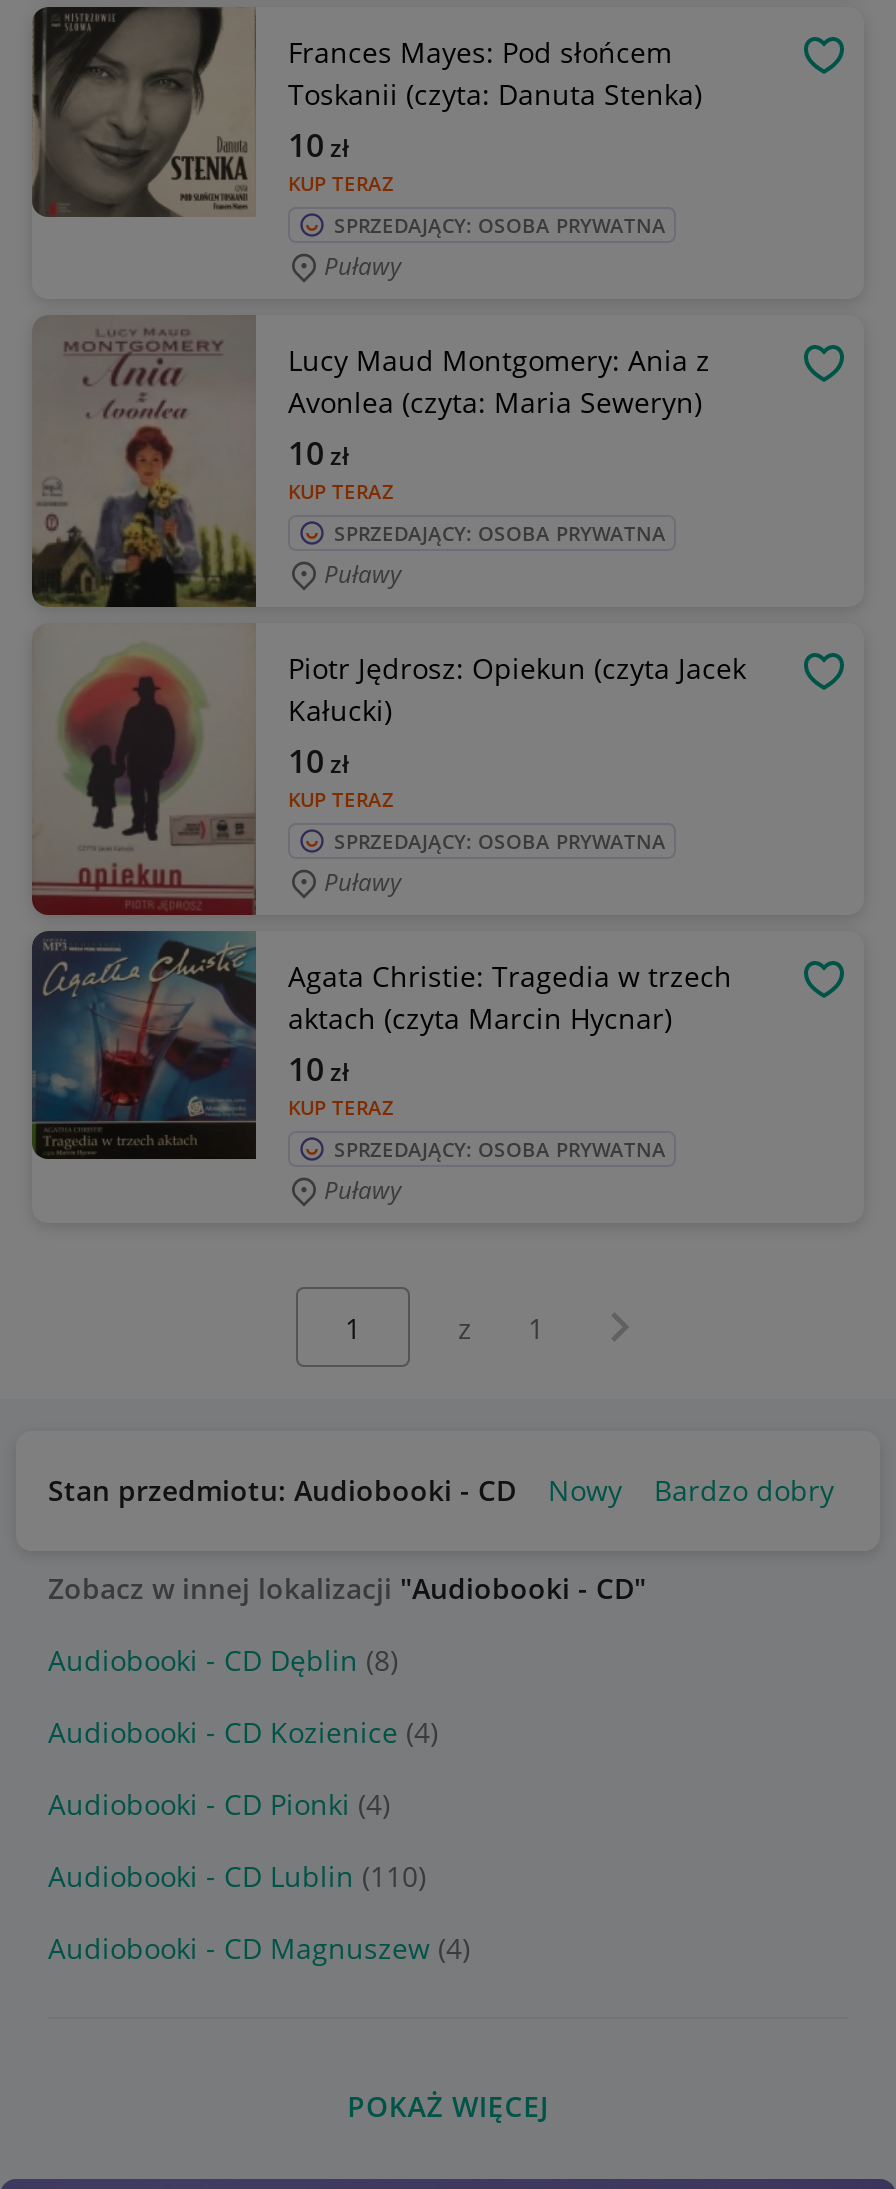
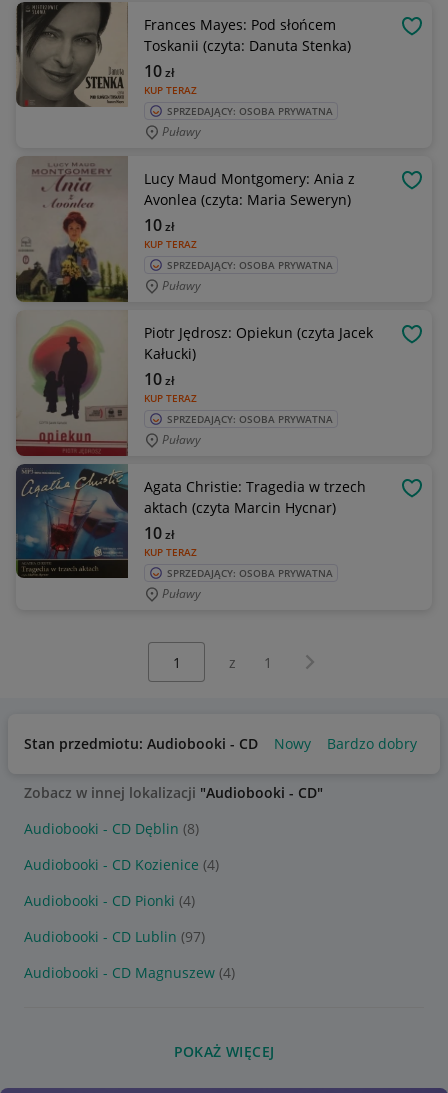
[48,1857,426,1895] Audiobooki - CD Lublin (110) -> [24,927,205,946] Audiobooki - CD Lublin (97)

